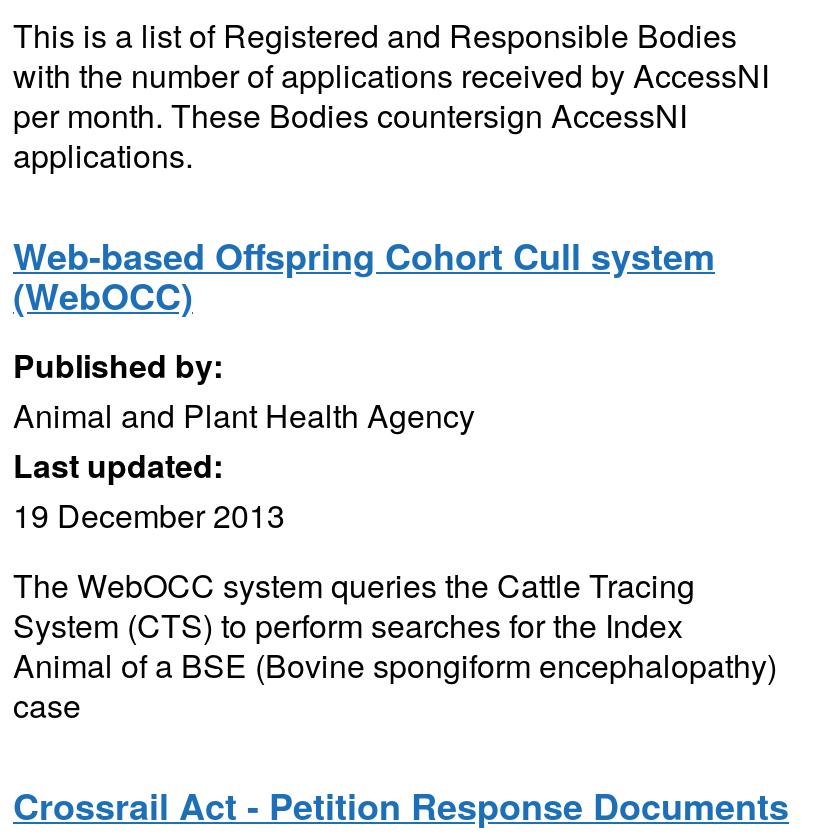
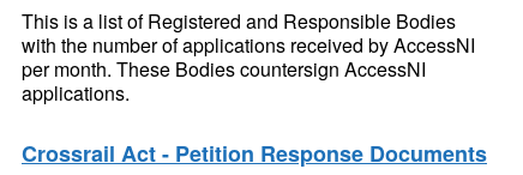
[13,230,777,728] Web-based Offspring Cohort Cull system | (WebOCC) | Published by: | Animal and Plant Health Agency | Last updated: | 19 December 2013 | The WebOCC system queries the Cattle Tracing | System (CTS) to perform searches for the Index | Animal of a BSE (Bovine spongiform encephalopathy) | case -> none

